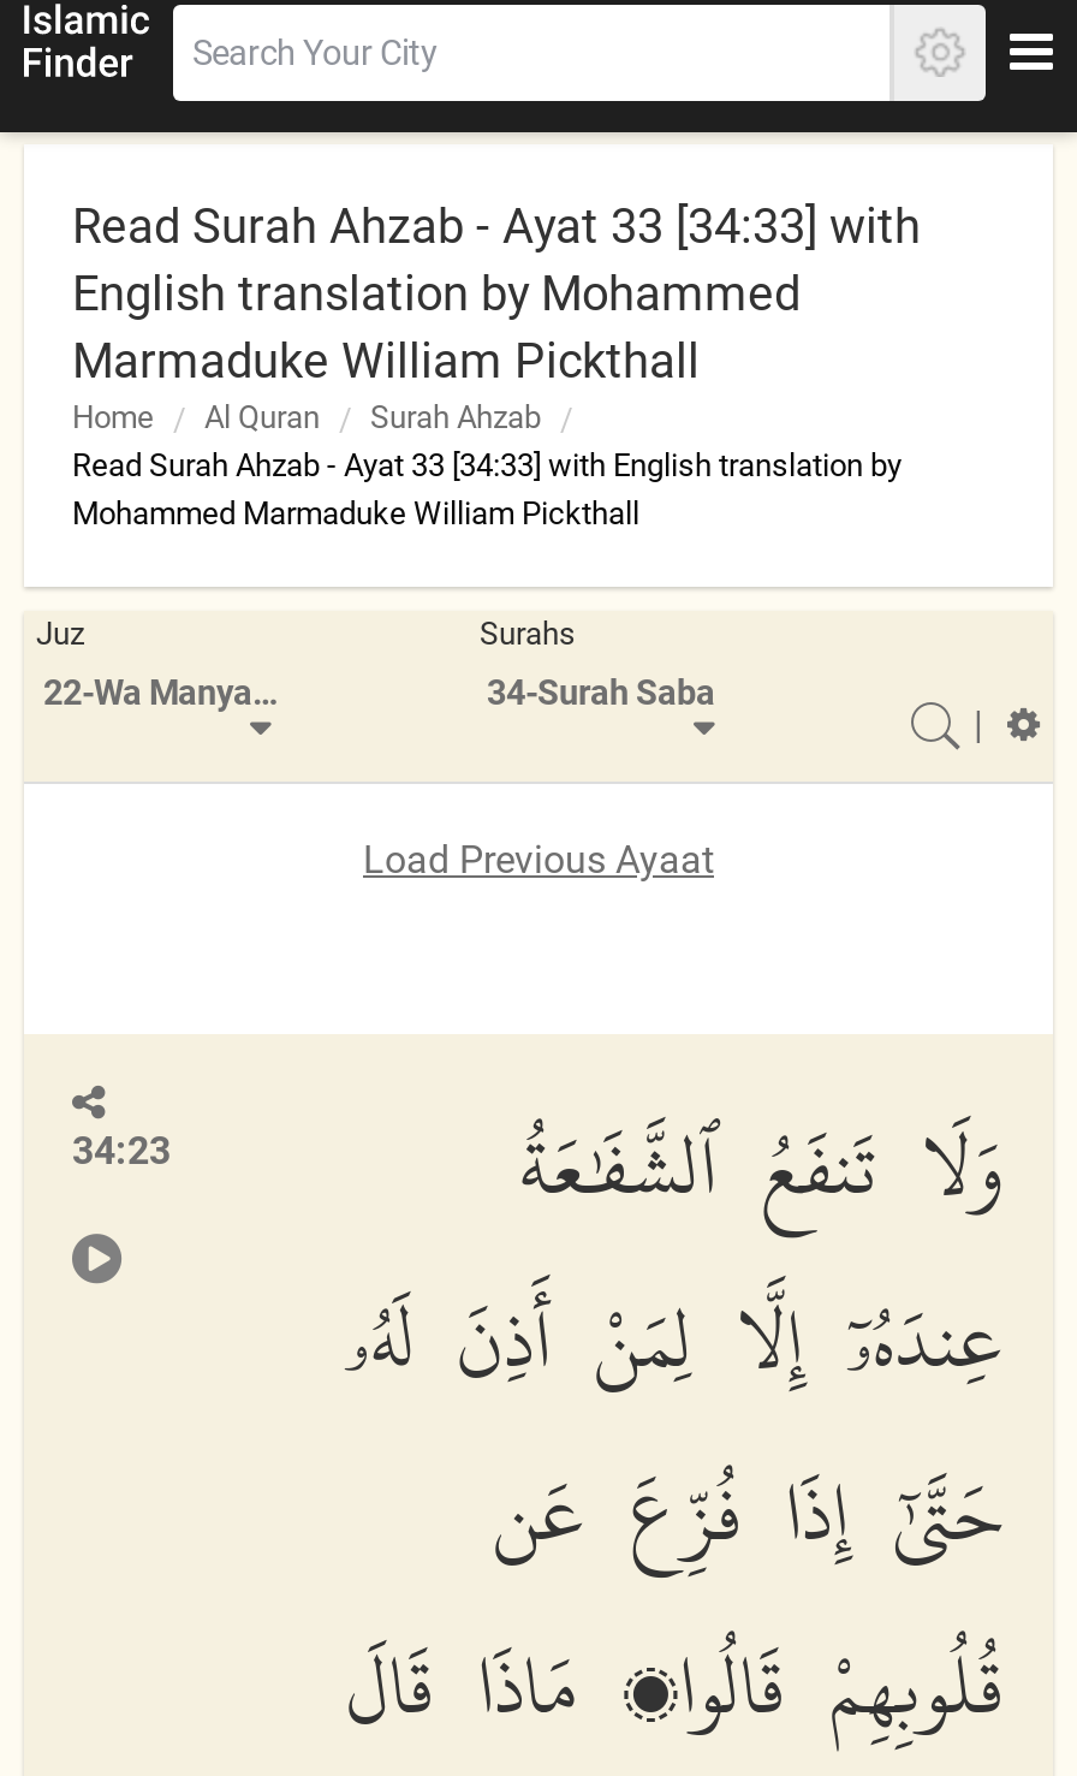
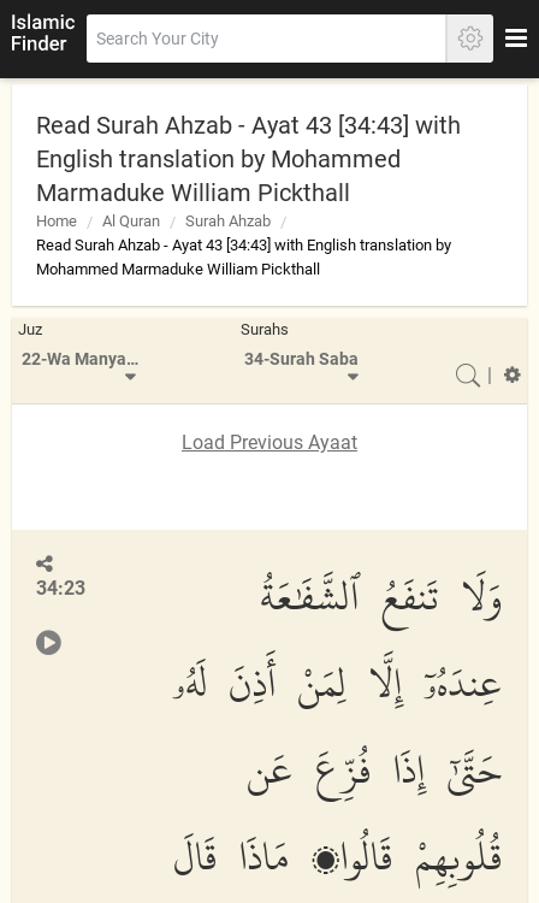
[72,197,921,255] Read Surah Ahzab - Ayat 33 [34:33] with -> [36,111,461,140] Read Surah Ahzab - Ayat 43 [34:43] with
[72,447,902,483] Read Surah Ahzab - Ayat 33 [34:33] with English translation by -> [36,236,451,254] Read Surah Ahzab - Ayat 43 [34:43] with English translation by

